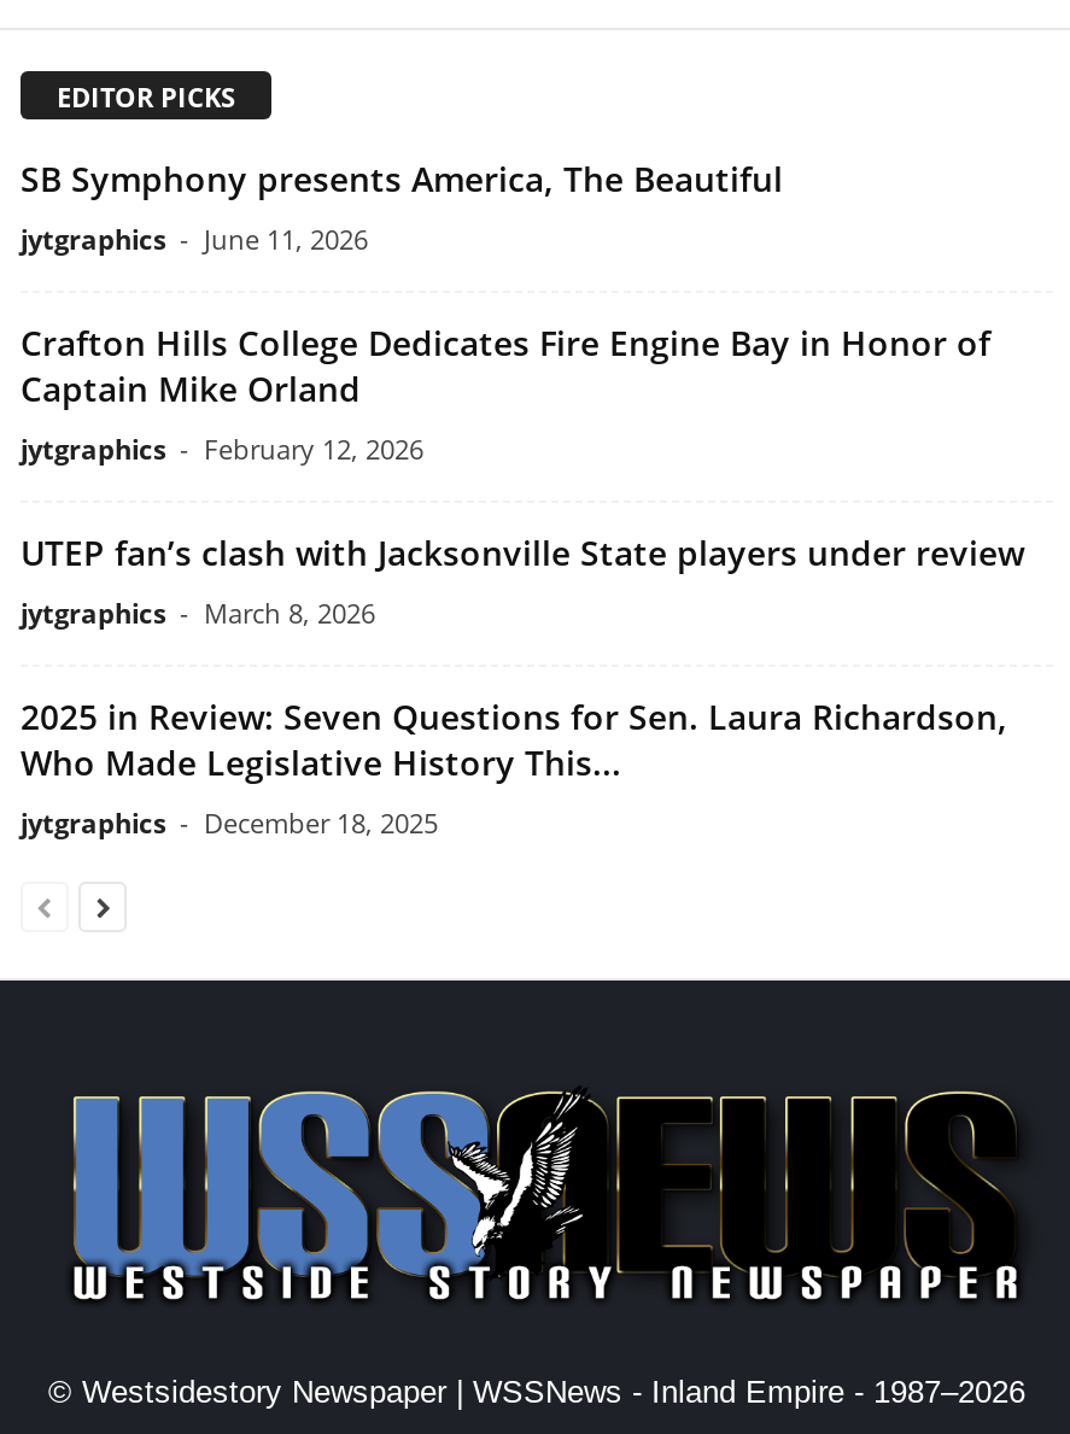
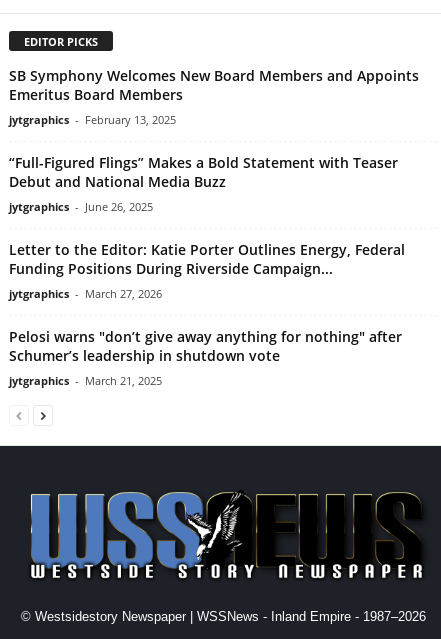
[21,154,783,256] SB Symphony presents America, The Beautiful | jytgraphics - June 11, 2026 -> [9,65,419,126] SB Symphony Welcomes New Board Members and Appoints | Emeritus Board Members | jytgraphics - February 13, 2025
[21,318,990,466] Crafton Hills College Dedicates Fire Engine Bay in Honor of | Captain Mike Orland | jytgraphics - February 12, 2026 -> [9,152,398,213] “Full-Figured Flings” Makes a Bold Statement with Teaser | Debut and National Media Buzz | jytgraphics - June 26, 2025
[21,528,1024,630] UTEP fan’s clash with Jacksonville State players under review | jytgraphics - March 8, 2026 -> [9,239,405,300] Letter to the Editor: Katie Porter Outlines Energy, Federal | Funding Positions During Riverside Campaign... | jytgraphics - March 27, 2026
[21,692,1007,839] 2025 in Review: Seven Questions for Sen. Laura Richardson, | Who Made Legislative History This... | jytgraphics - December 18, 2025 -> [9,326,402,387] Pelosi warns "don’t give away anything for nothing" after | Schumer’s leadership in shutdown vote | jytgraphics - March 21, 2025

